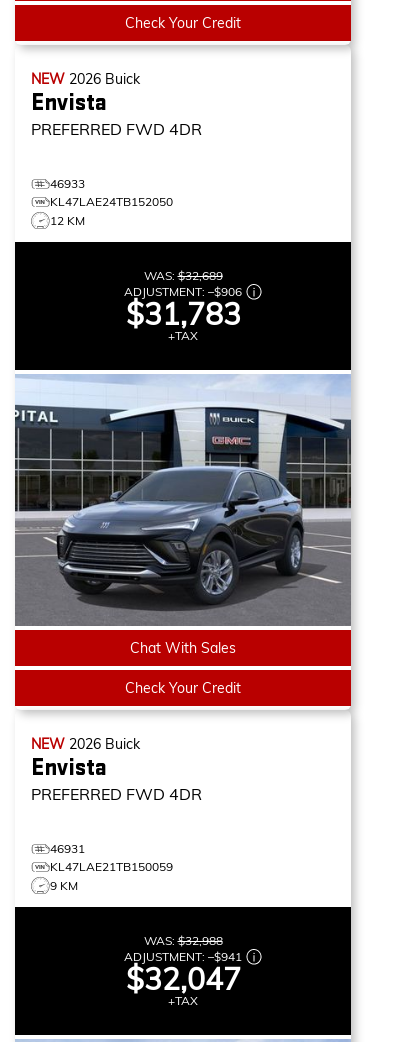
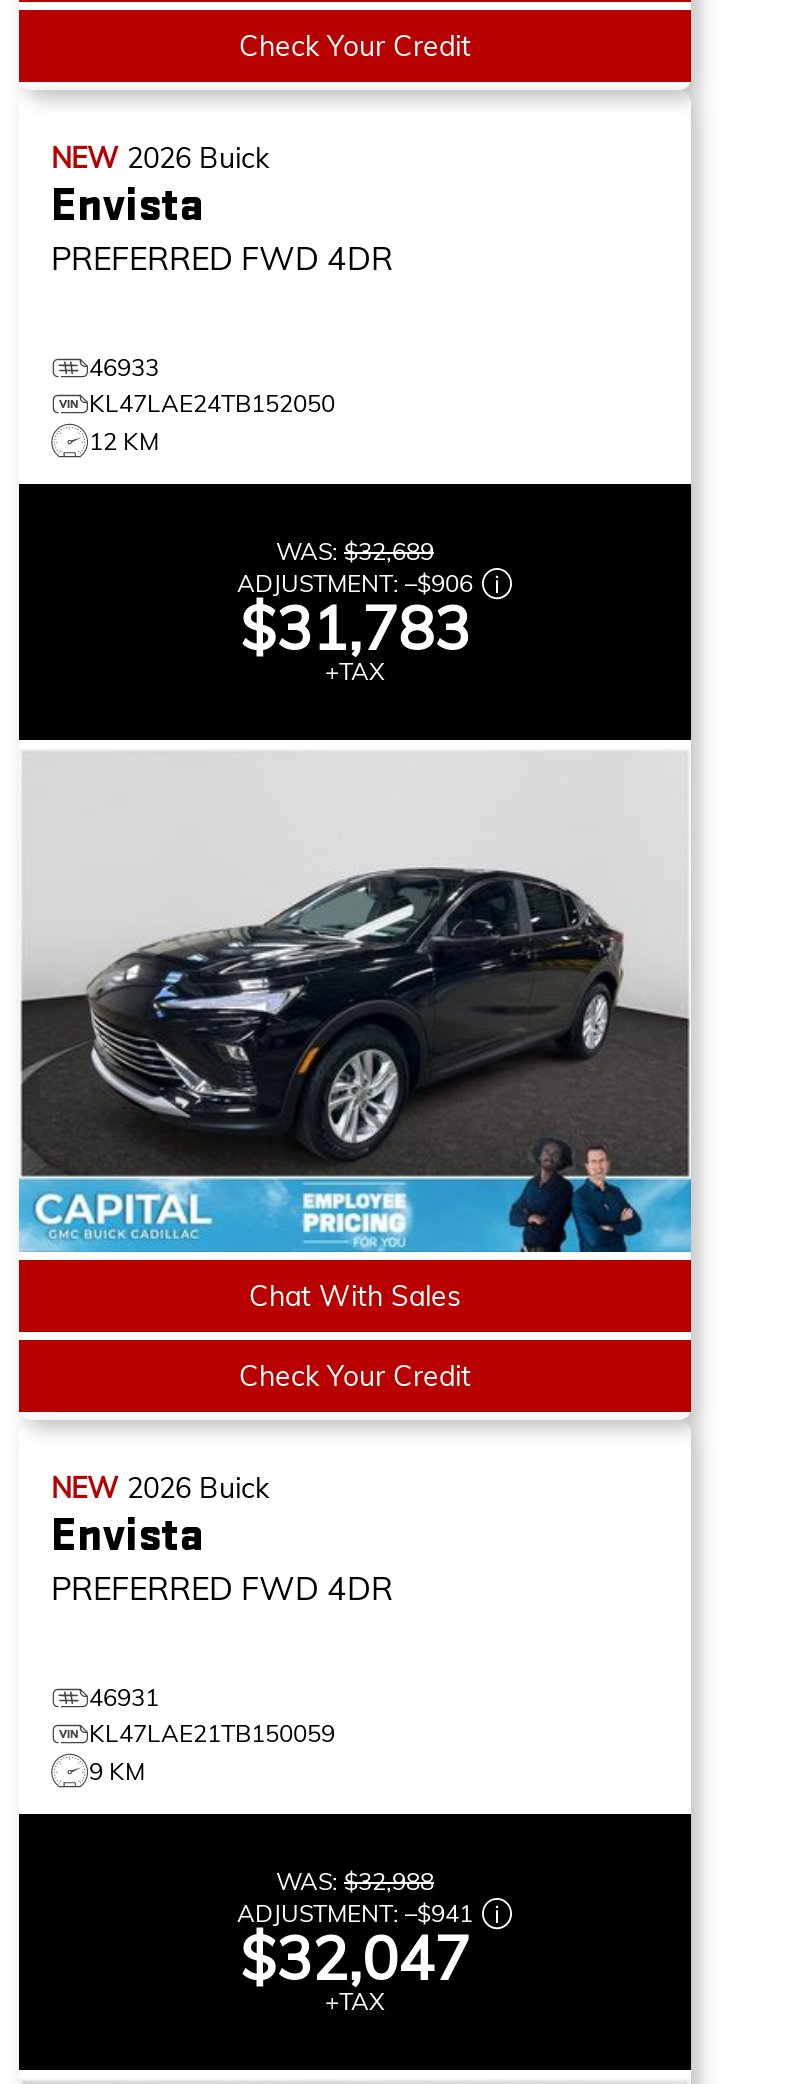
[14,374,352,627] [image] -> [17,750,693,1254] [image]

